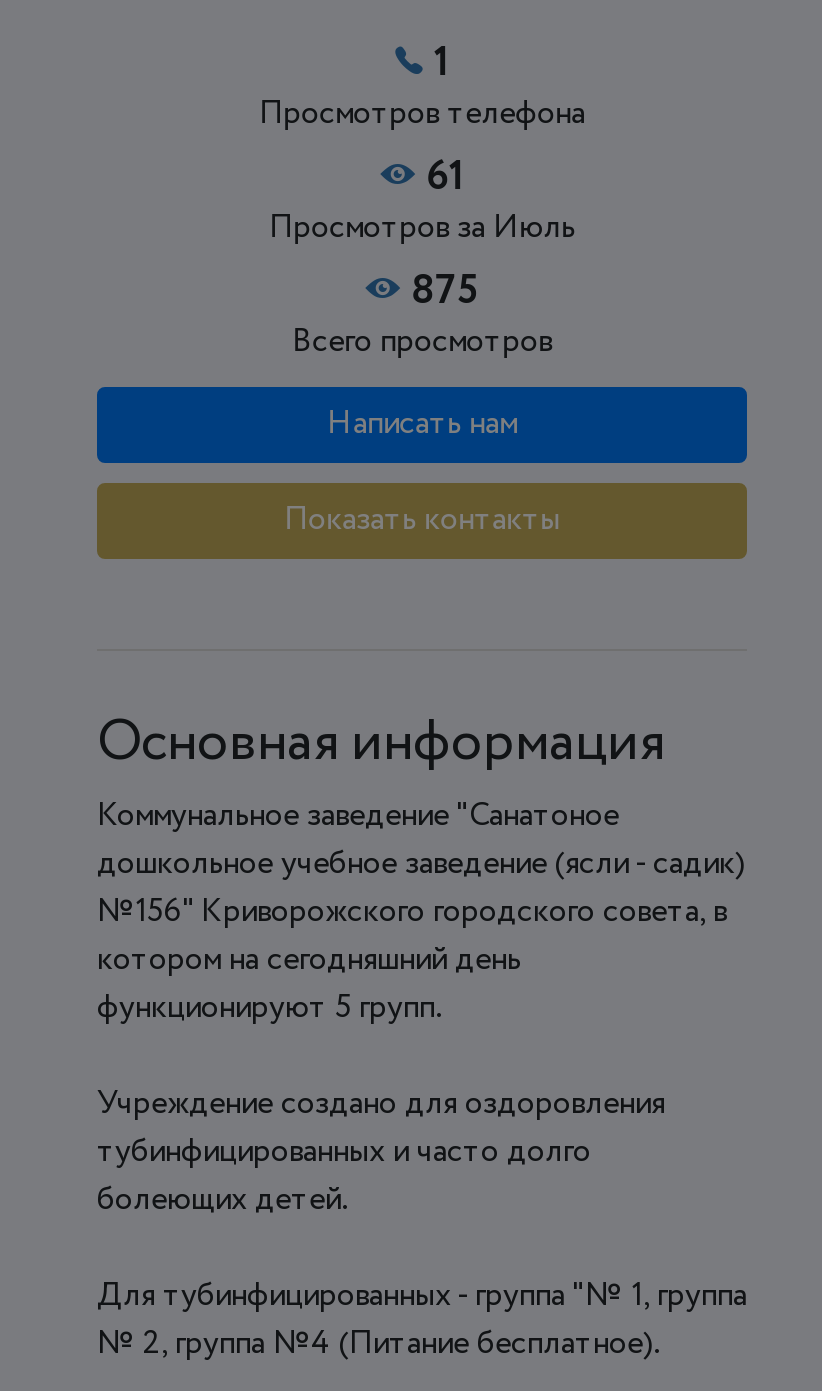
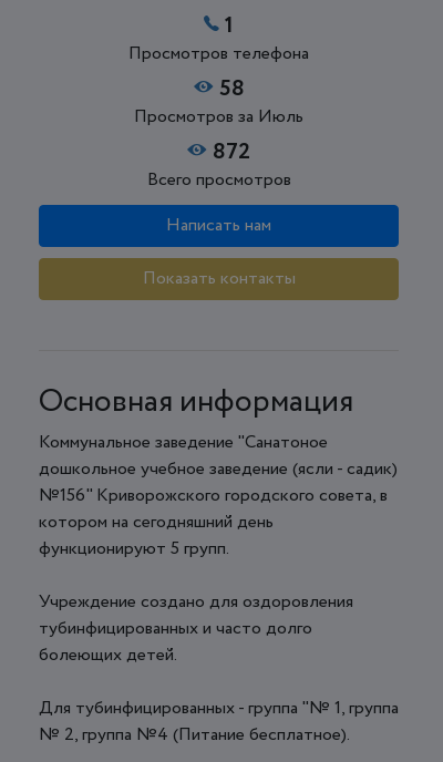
[426,148,464,206] 61 -> [219,73,244,105] 58
[411,262,479,320] 875 -> [213,136,250,168] 872

